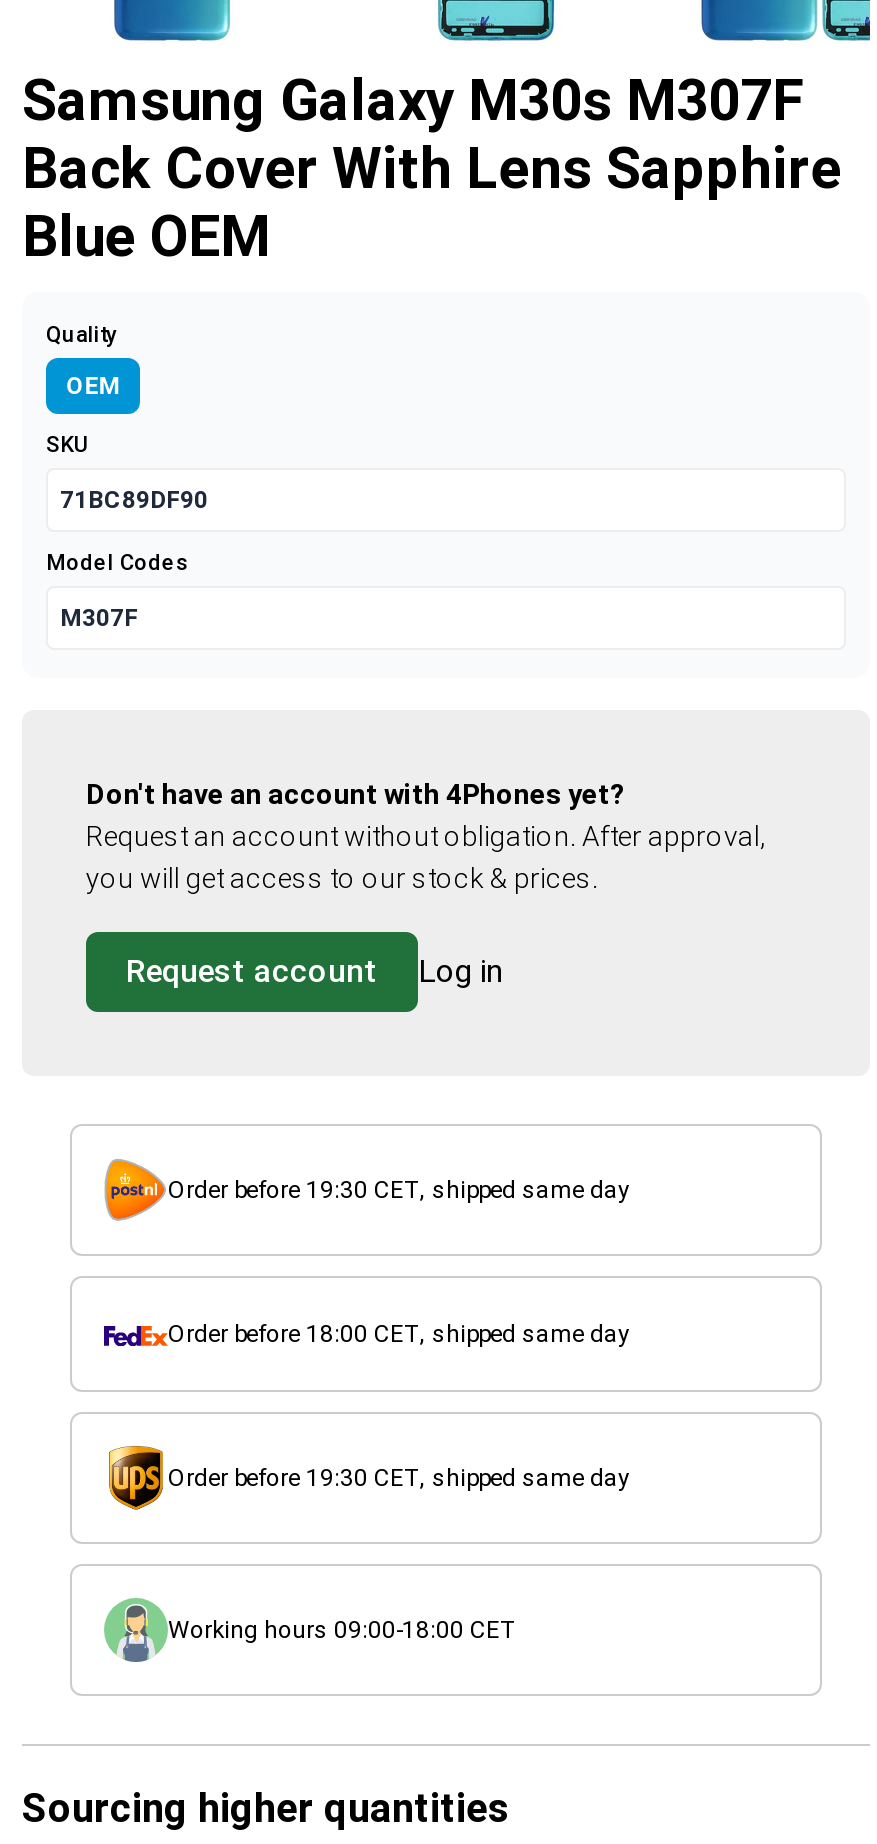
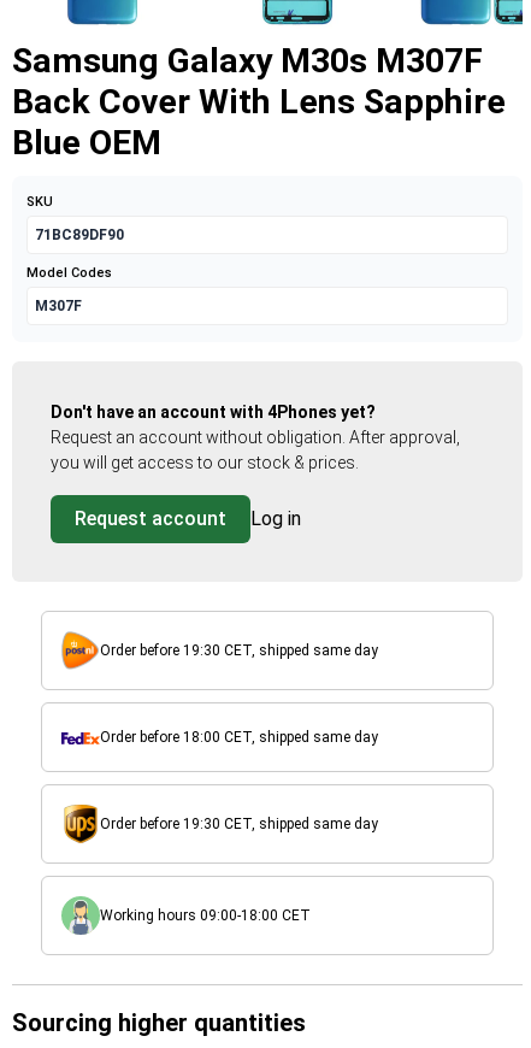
[46,322,120,400] Quality | OEM -> none

